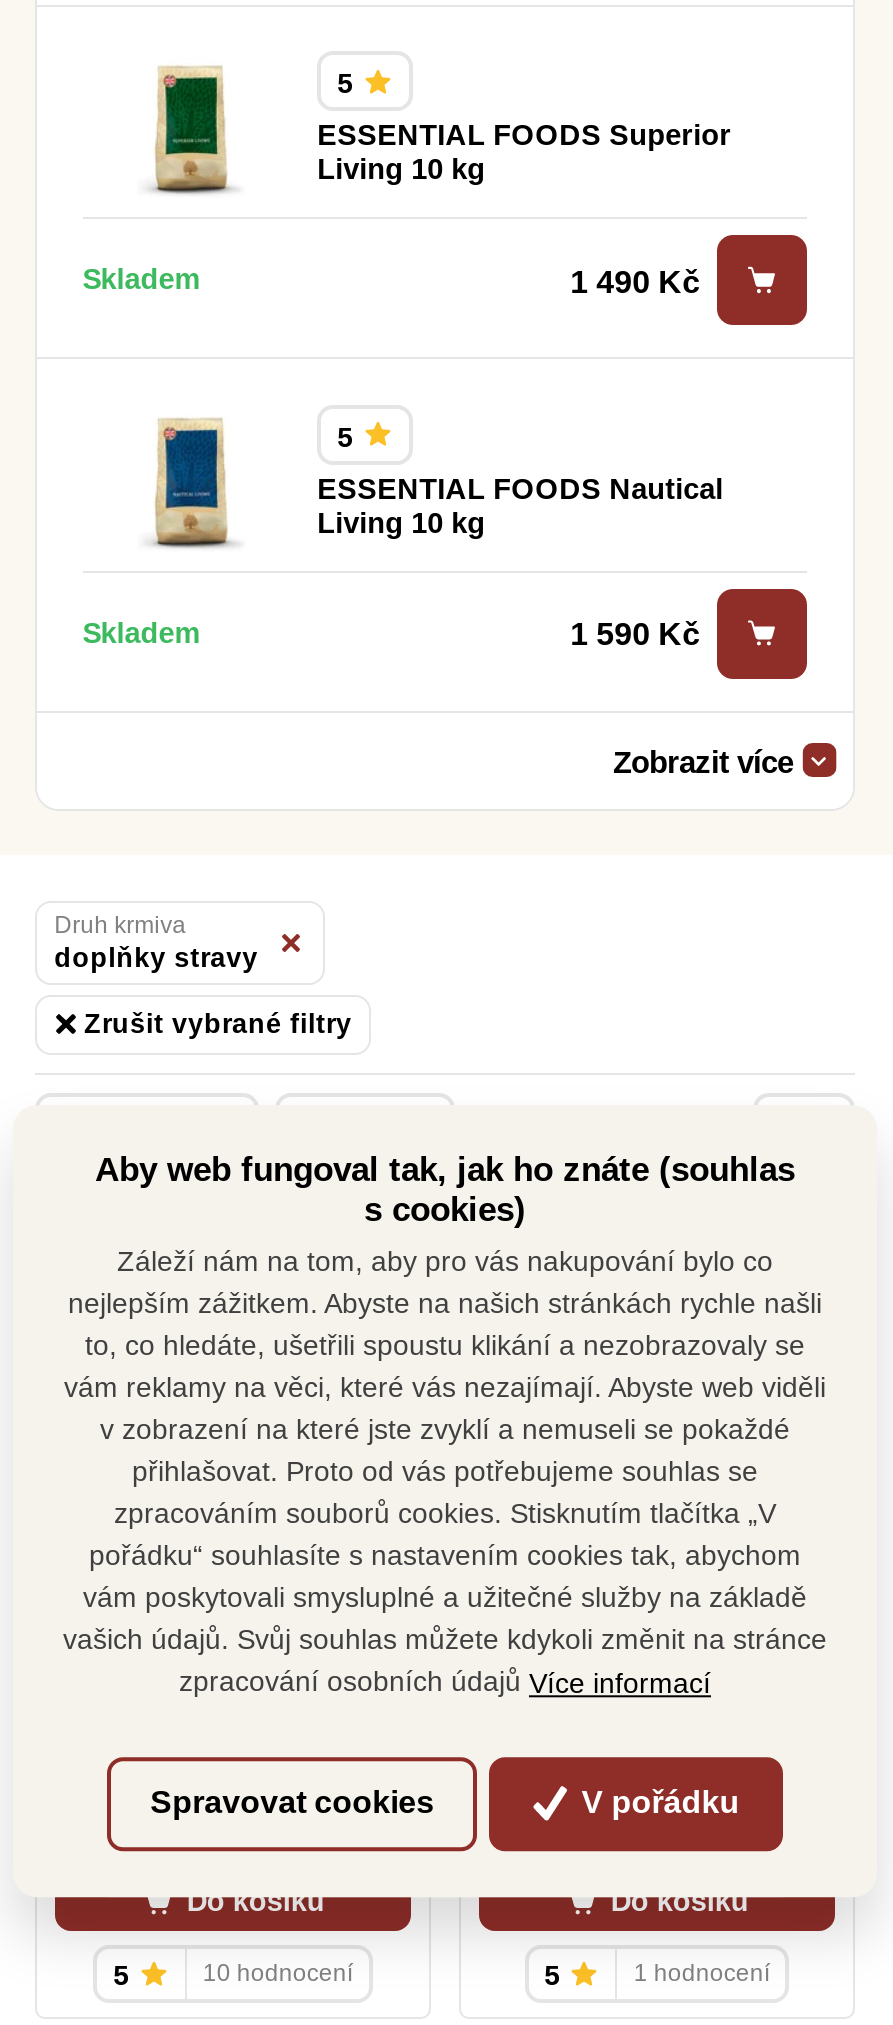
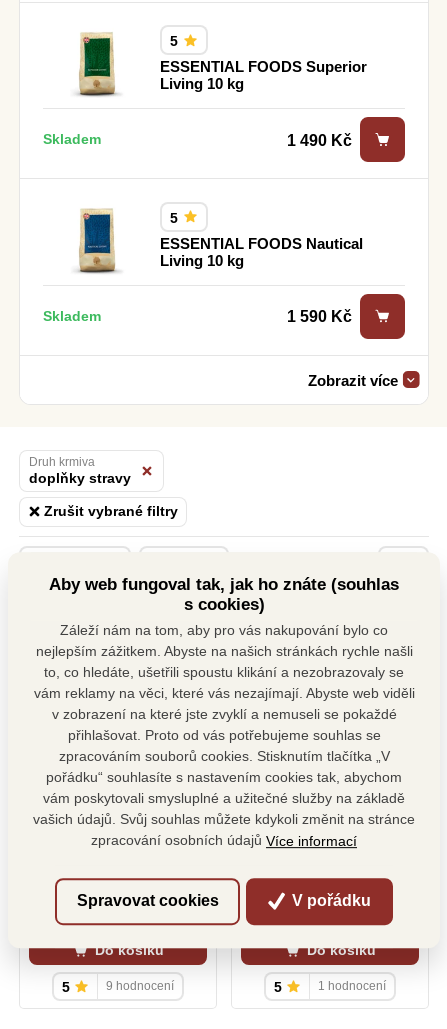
[203,1960,353,1988] 10 hodnocení -> [106,979,174,993] 9 hodnocení

